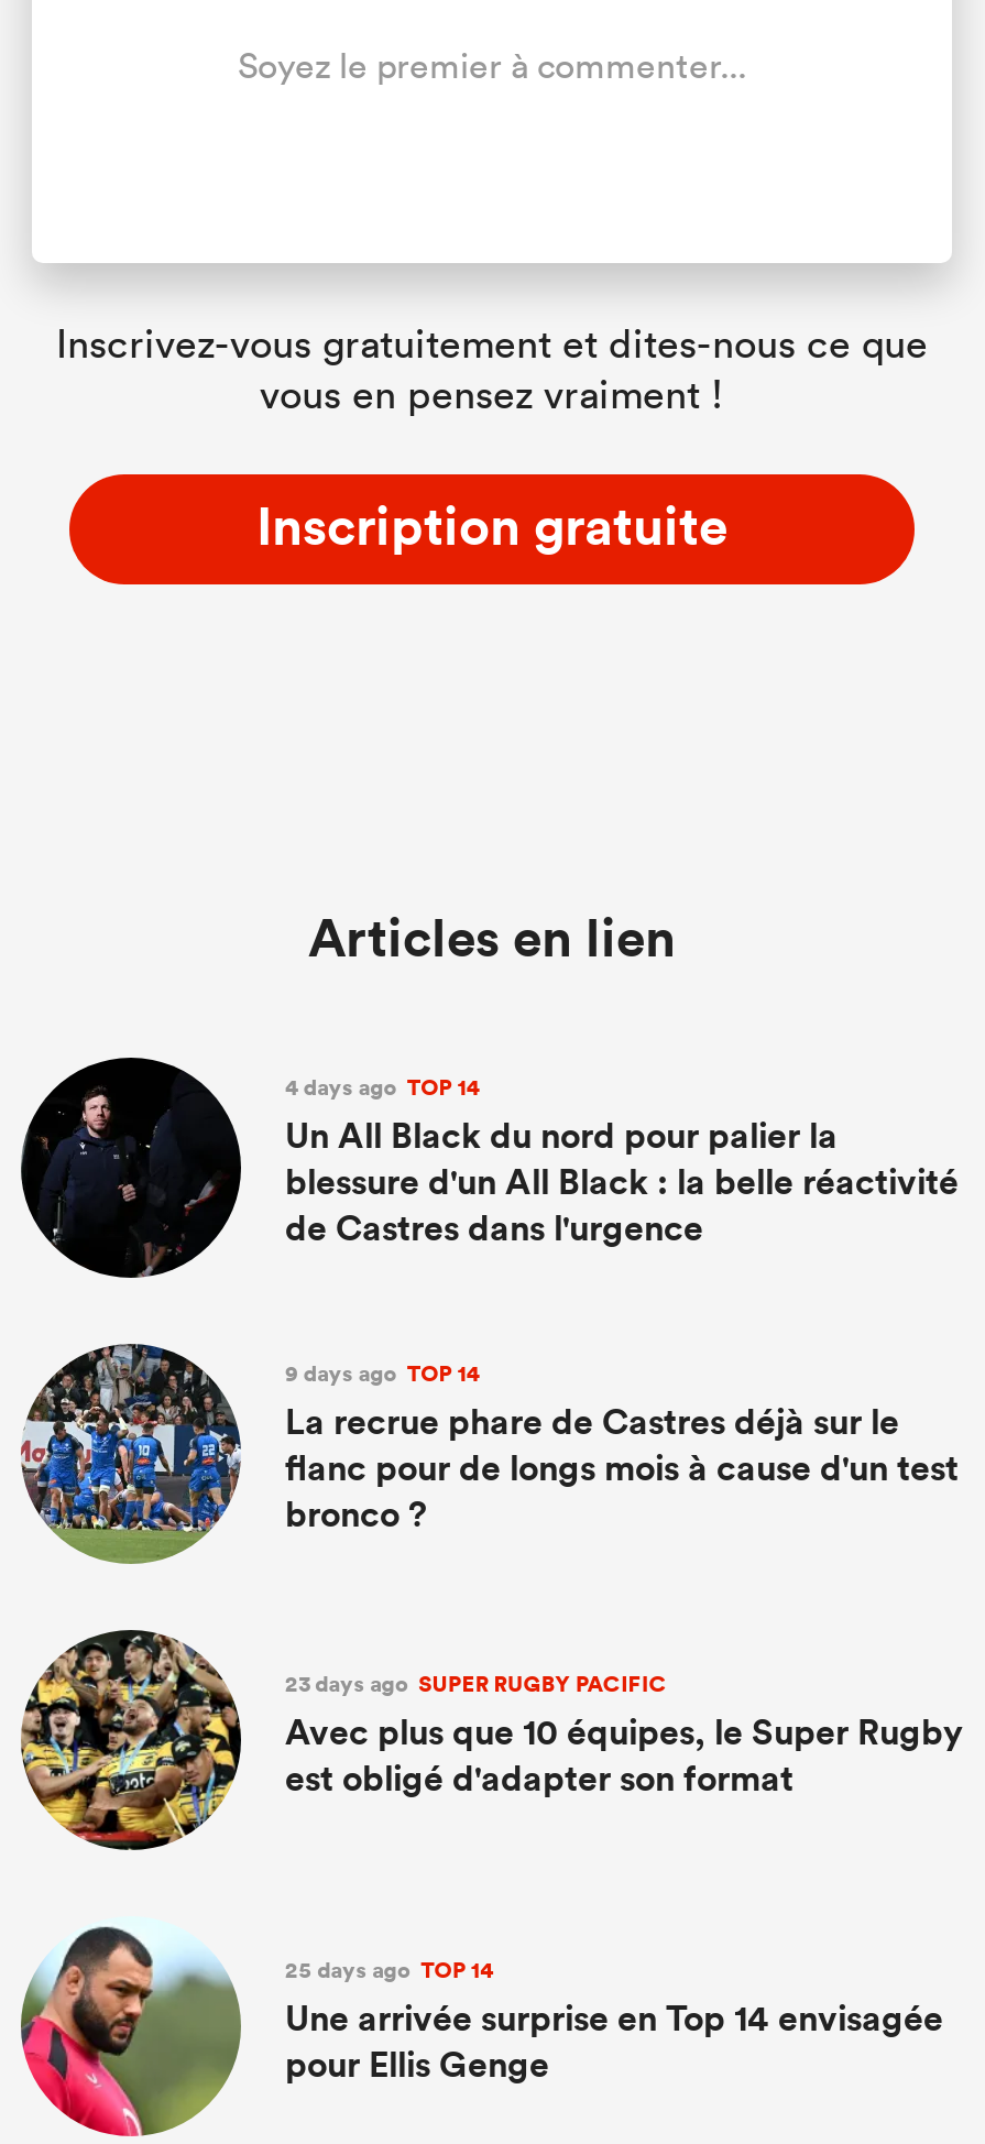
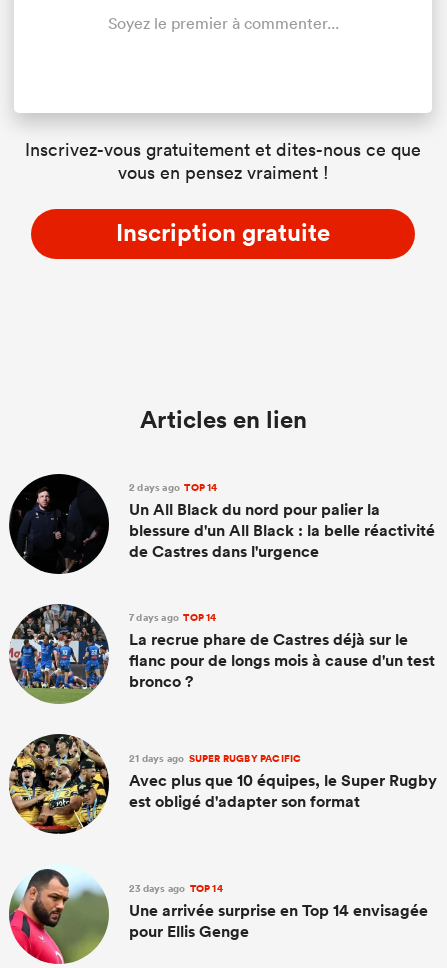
[285,1071,480,1104] 4 days ago TOP 14 -> [129,480,218,495] 2 days ago TOP 14
[285,1357,480,1390] 9 days ago TOP 14 -> [129,610,217,625] 7 days ago TOP 14
[285,1666,667,1699] 23 days ago SUPER RUGBY PACIFIC -> [129,750,301,765] 21 days ago SUPER RUGBY PACIFIC
[285,1952,494,1986] 25 days ago TOP 14 -> [129,880,223,895] 23 days ago TOP 14

